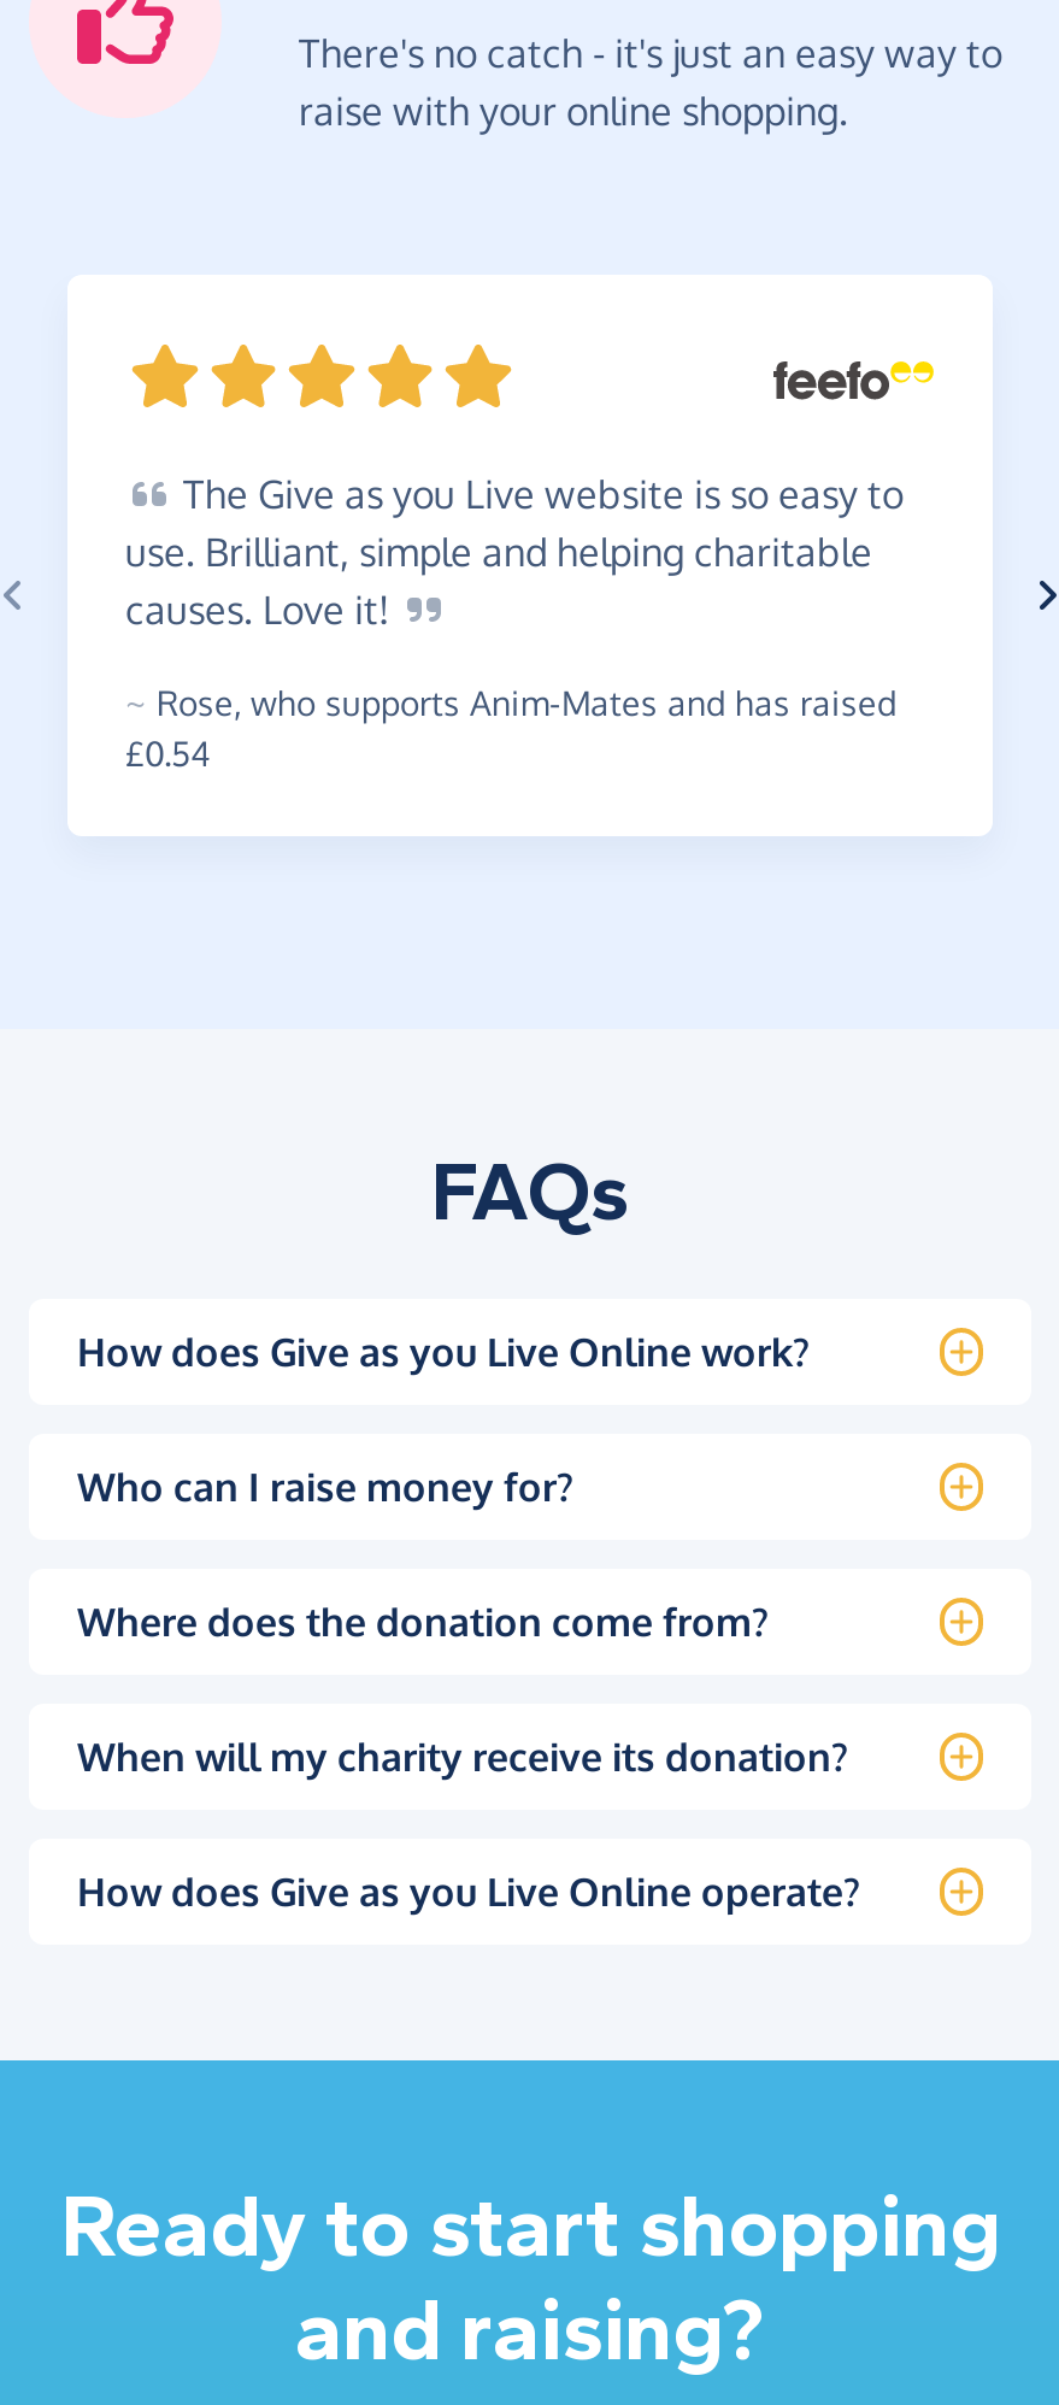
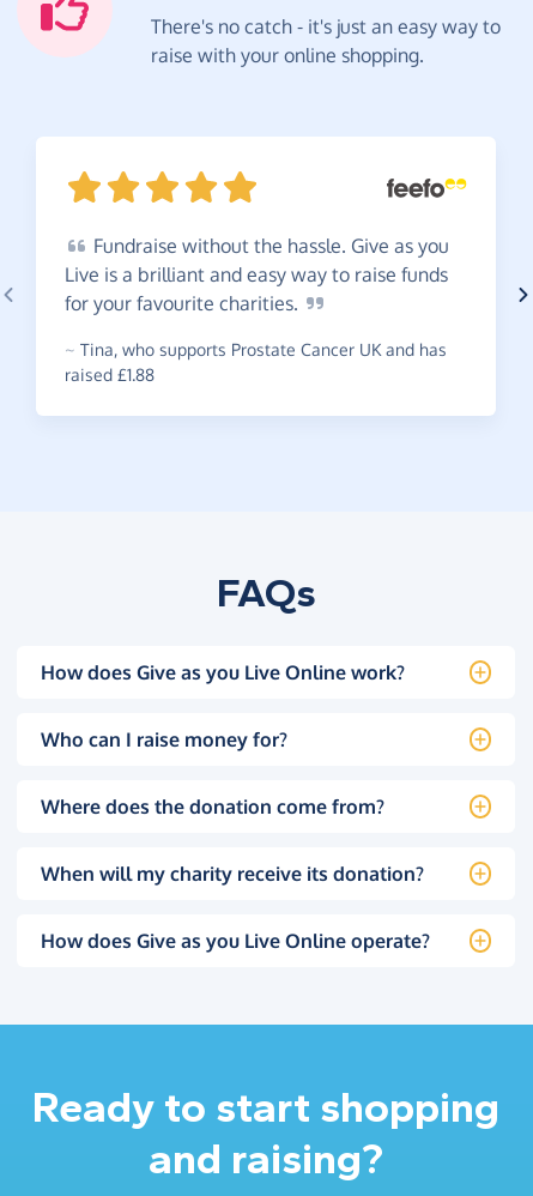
[125,470,904,634] The Give as you Live website is so easy to | use. Brilliant, simple and helping charitable | causes. Love it! -> [65,234,449,315] Fundraise without the hassle. Give as you | Live is a brilliant and easy way to raise funds | for your favourite charities.
[125,682,896,774] ~ Rose, who supports Anim-Mates and has raised | £0.54 -> [65,339,447,385] ~ Tina, who supports Prostate Cancer UK and has | raised £1.88

